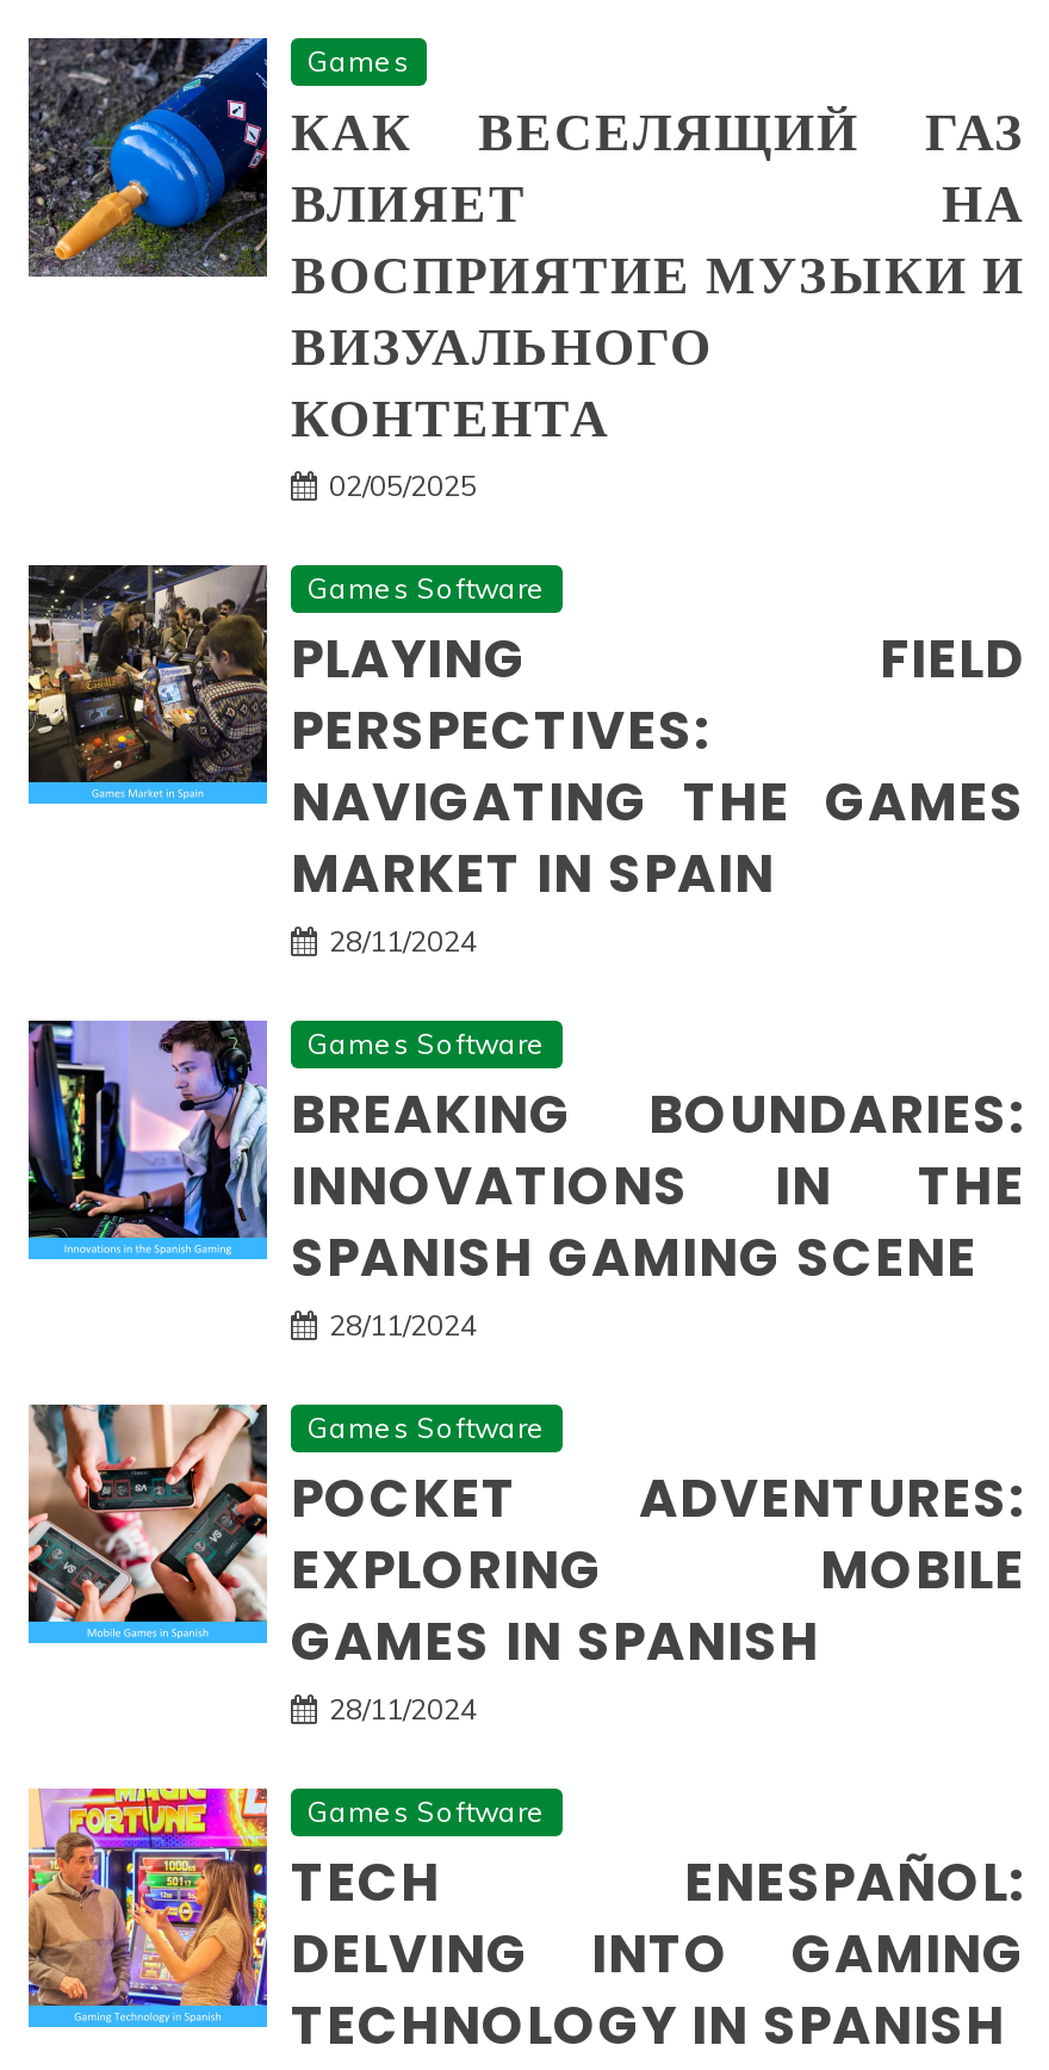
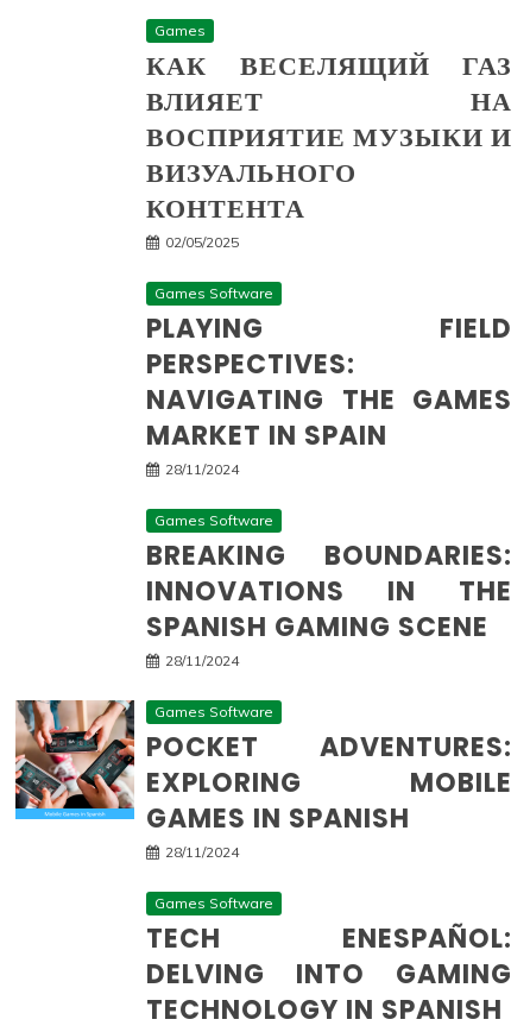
[26,36,269,279] [image] -> none
[26,563,269,806] [image] -> none
[26,1018,269,1262] [image] -> none
[26,1786,269,2029] [image] -> none

